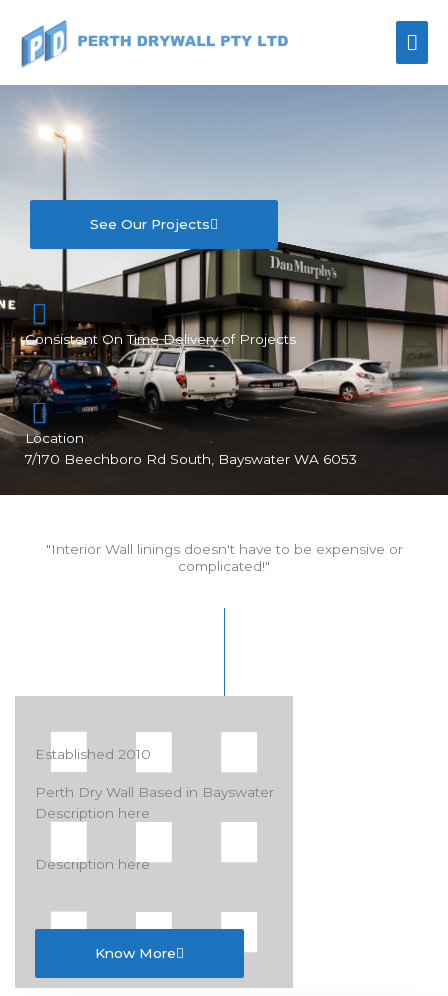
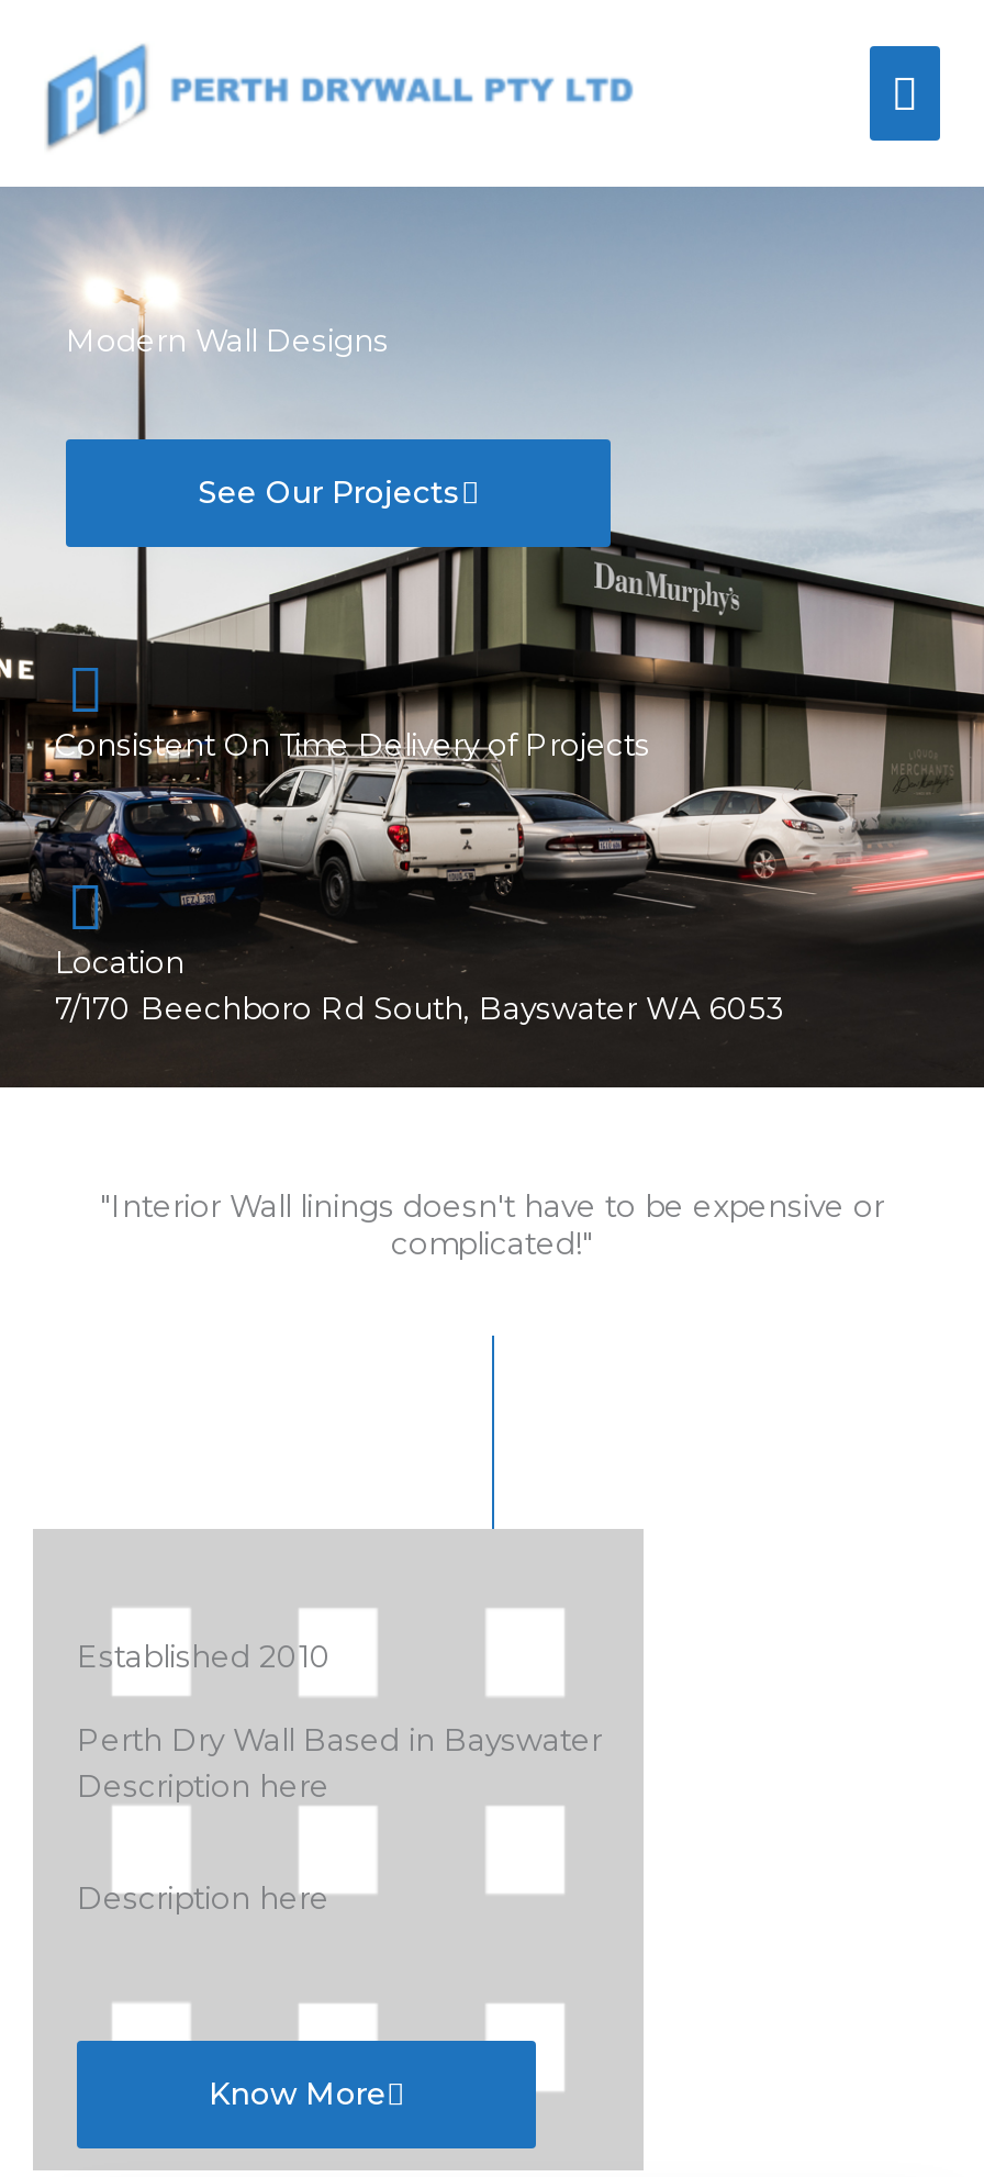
none -> [66,323,389,358] Modern Wall Designs

